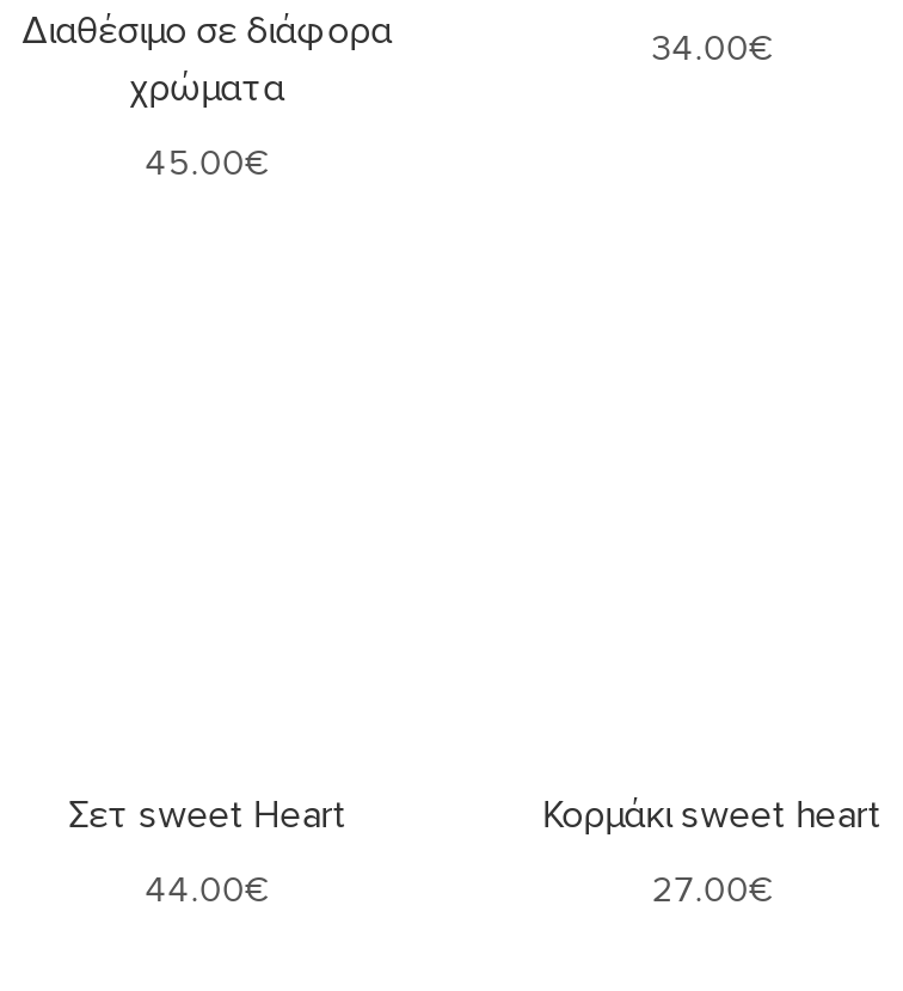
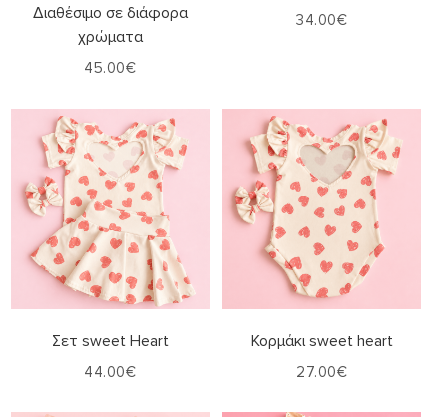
none -> [11,109,210,310] [image]
none -> [221,109,421,310] [image]

